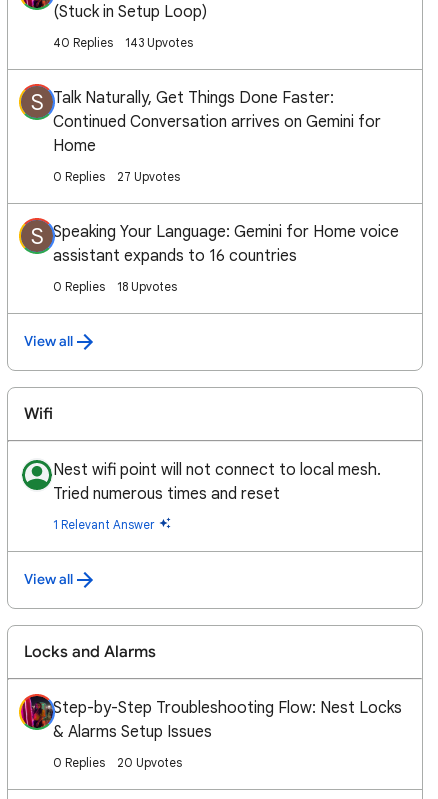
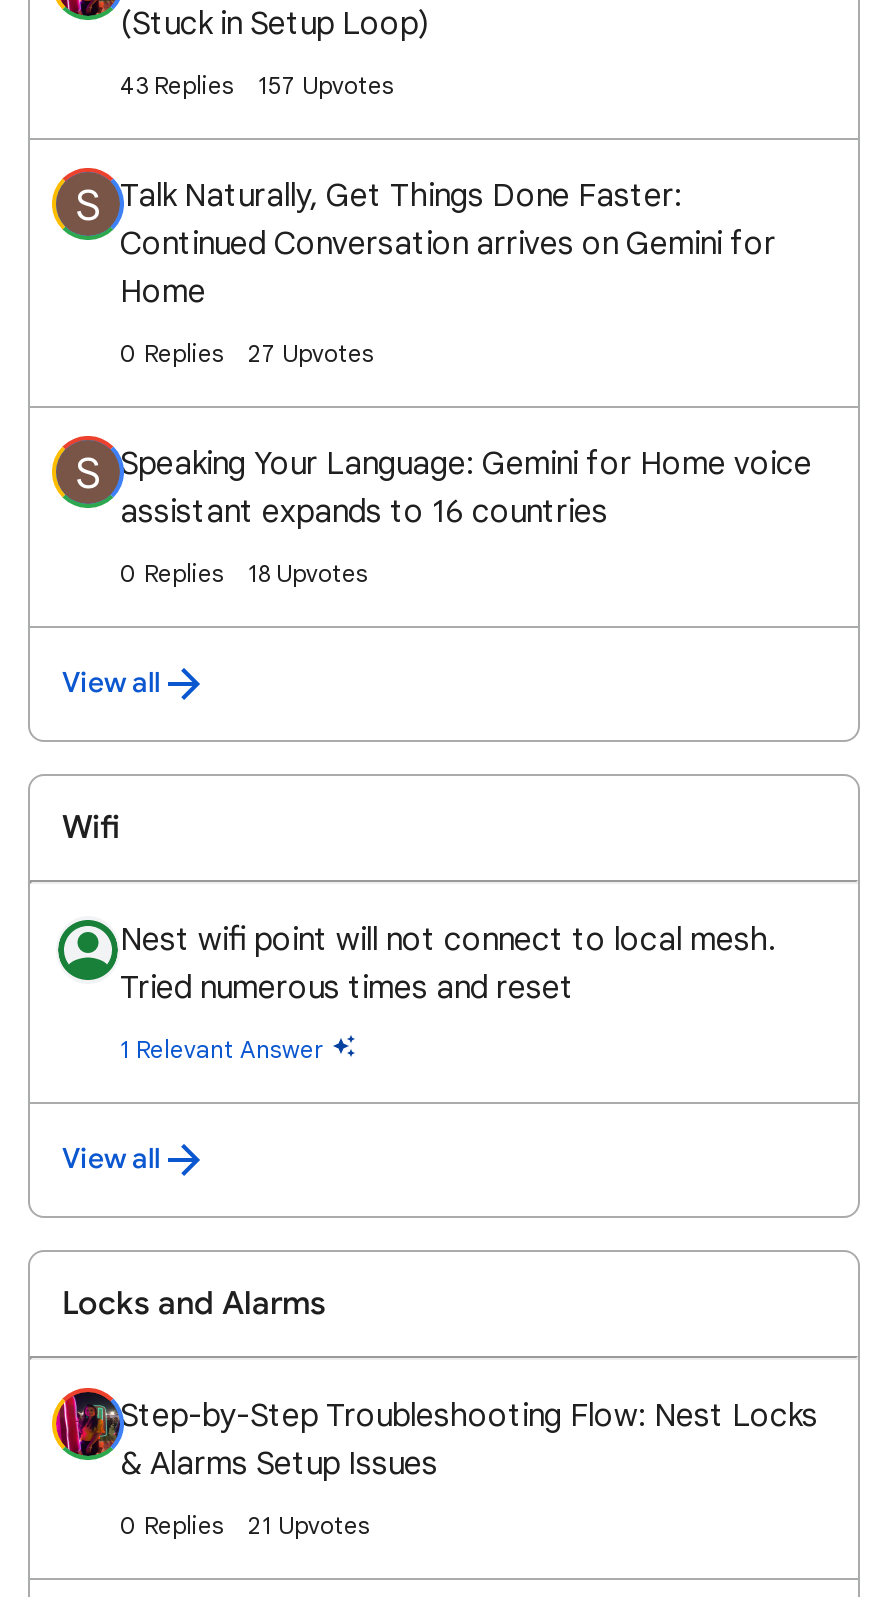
[53,35,113,50] 40 Replies -> [120,70,234,100] 43 Replies
[125,35,193,50] 143 Upvotes -> [258,70,394,100] 157 Upvotes
[117,755,182,770] 20 Upvotes -> [248,1510,370,1540] 21 Upvotes

